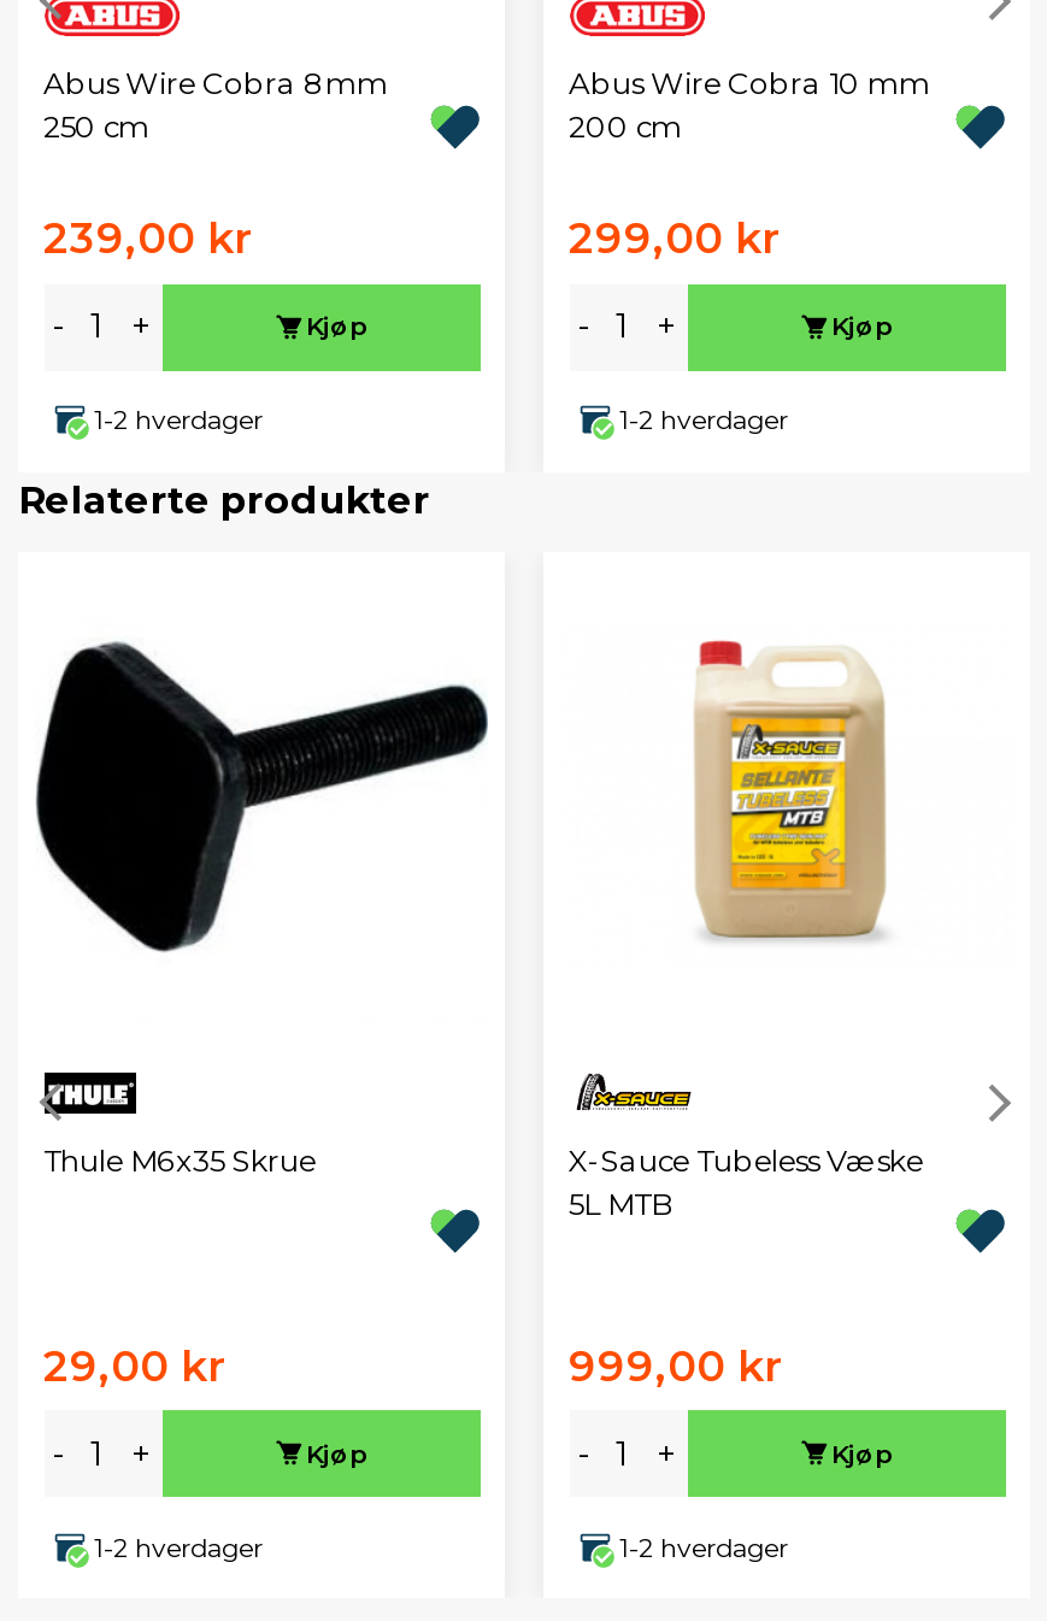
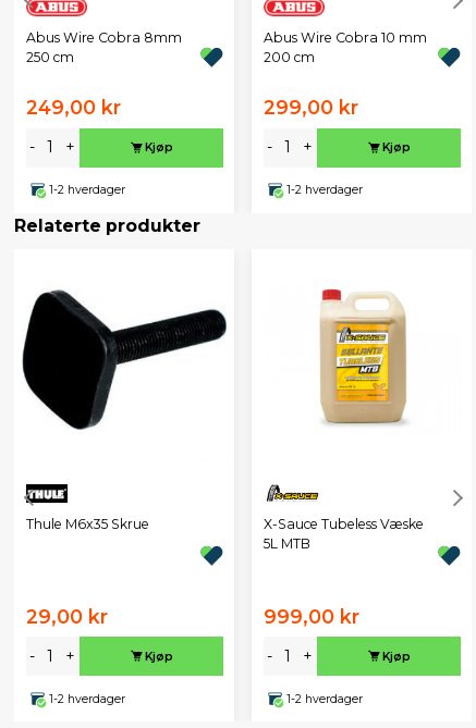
[43,212,251,263] 239,00 kr -> [26,96,120,119] 249,00 kr

